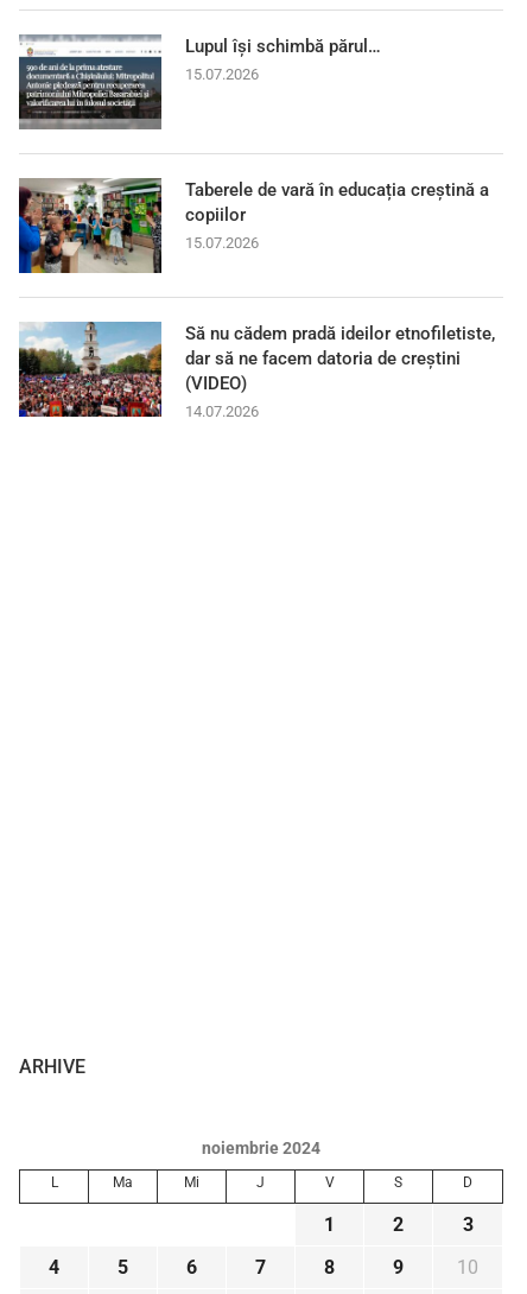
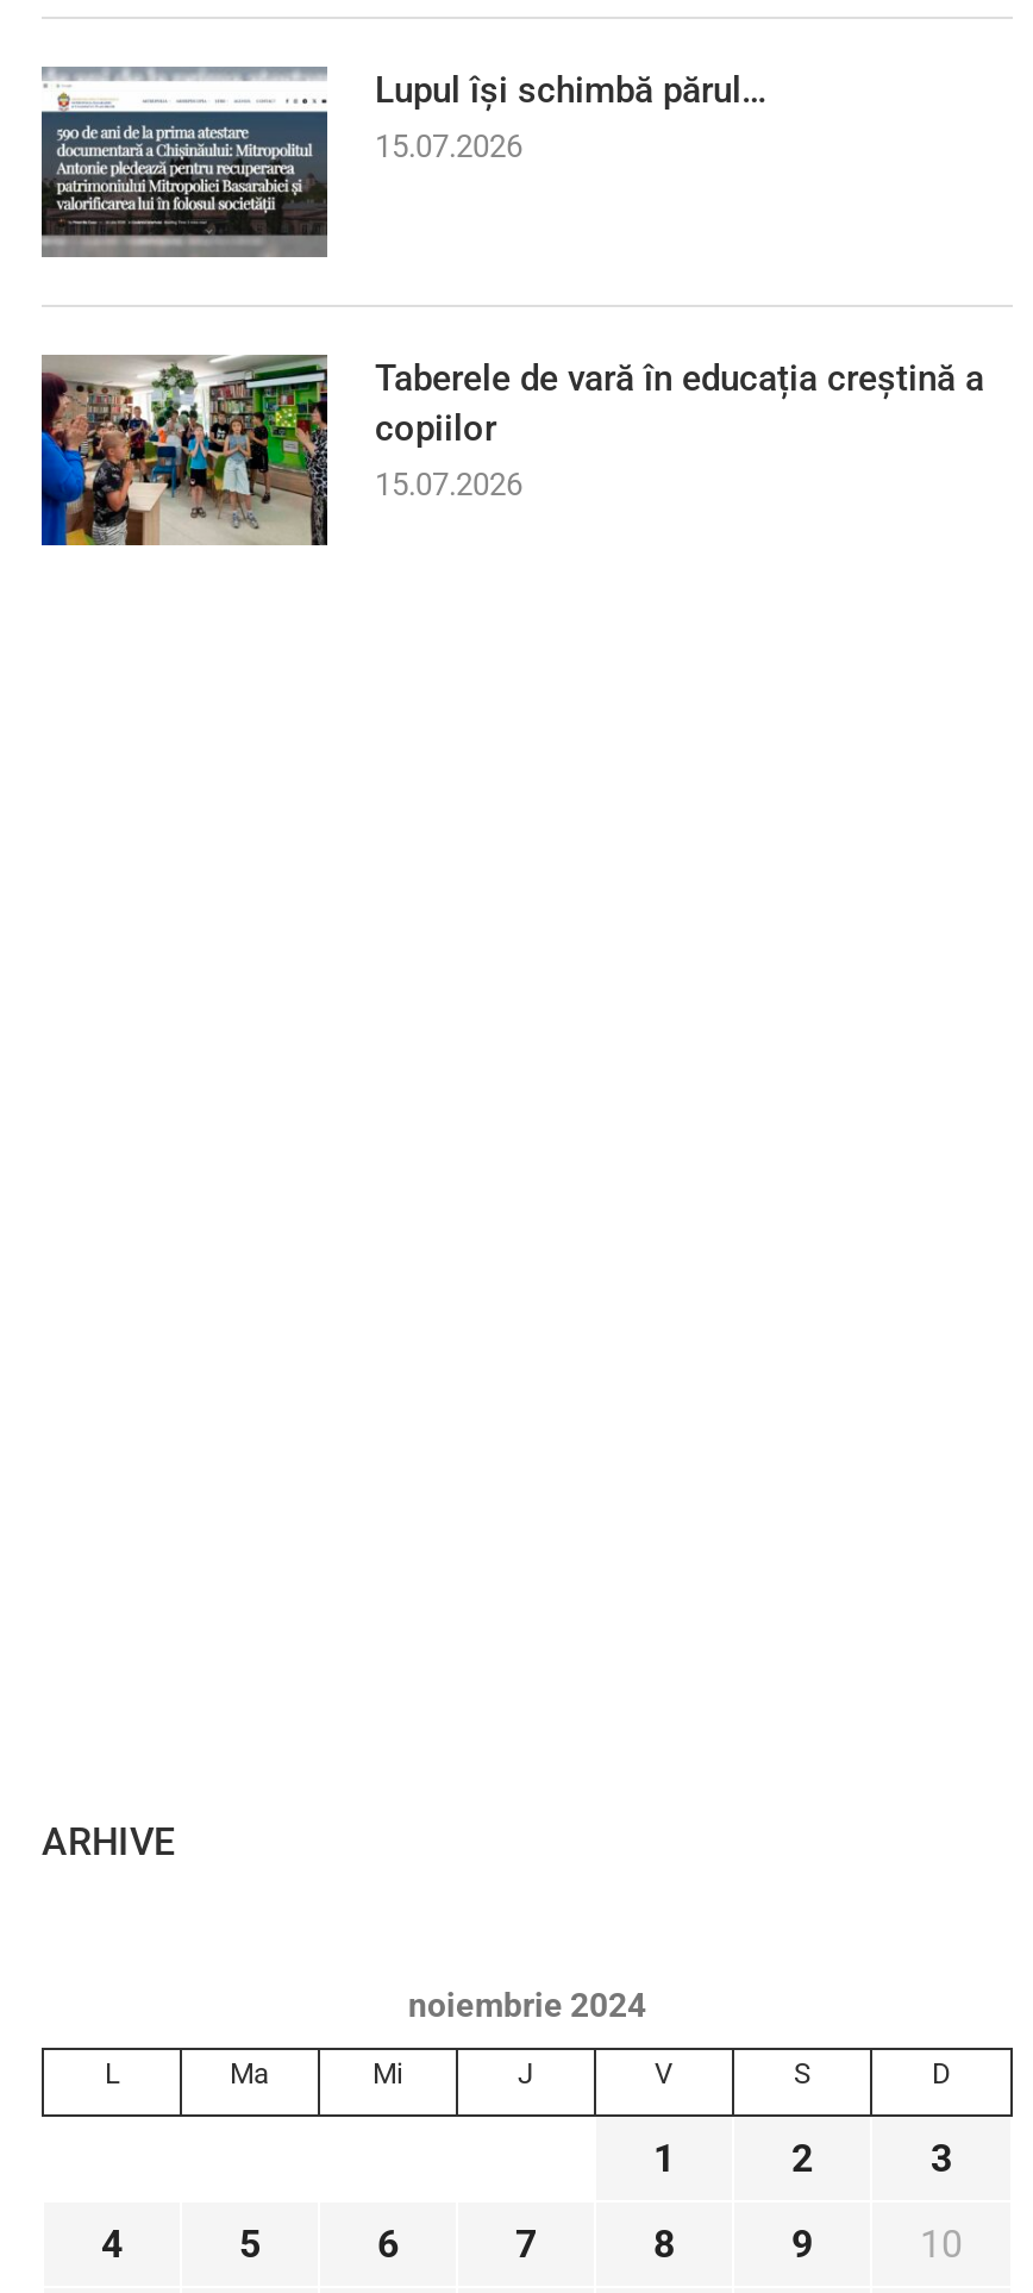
[18,321,495,421] [image] | Să nu cădem pradă ideilor etnofiletiste, | dar să ne facem datoria de creștini | (VIDEO) | 14.07.2026 -> none

